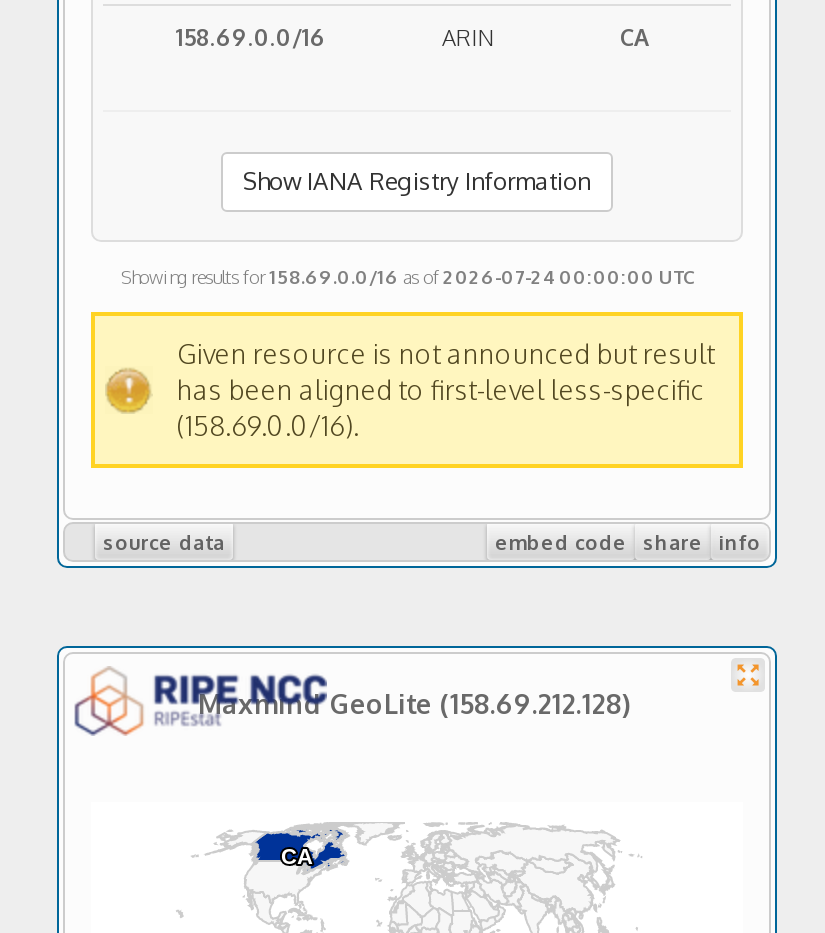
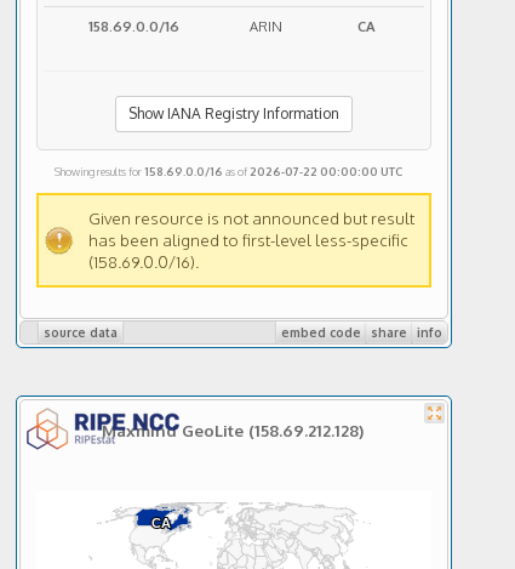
[121,265,695,289] Showing results for158.69.0.0/16 as of2026-07-24 00:00:00 UTC -> [55,164,402,179] Showing results for158.69.0.0/16 as of2026-07-22 00:00:00 UTC

